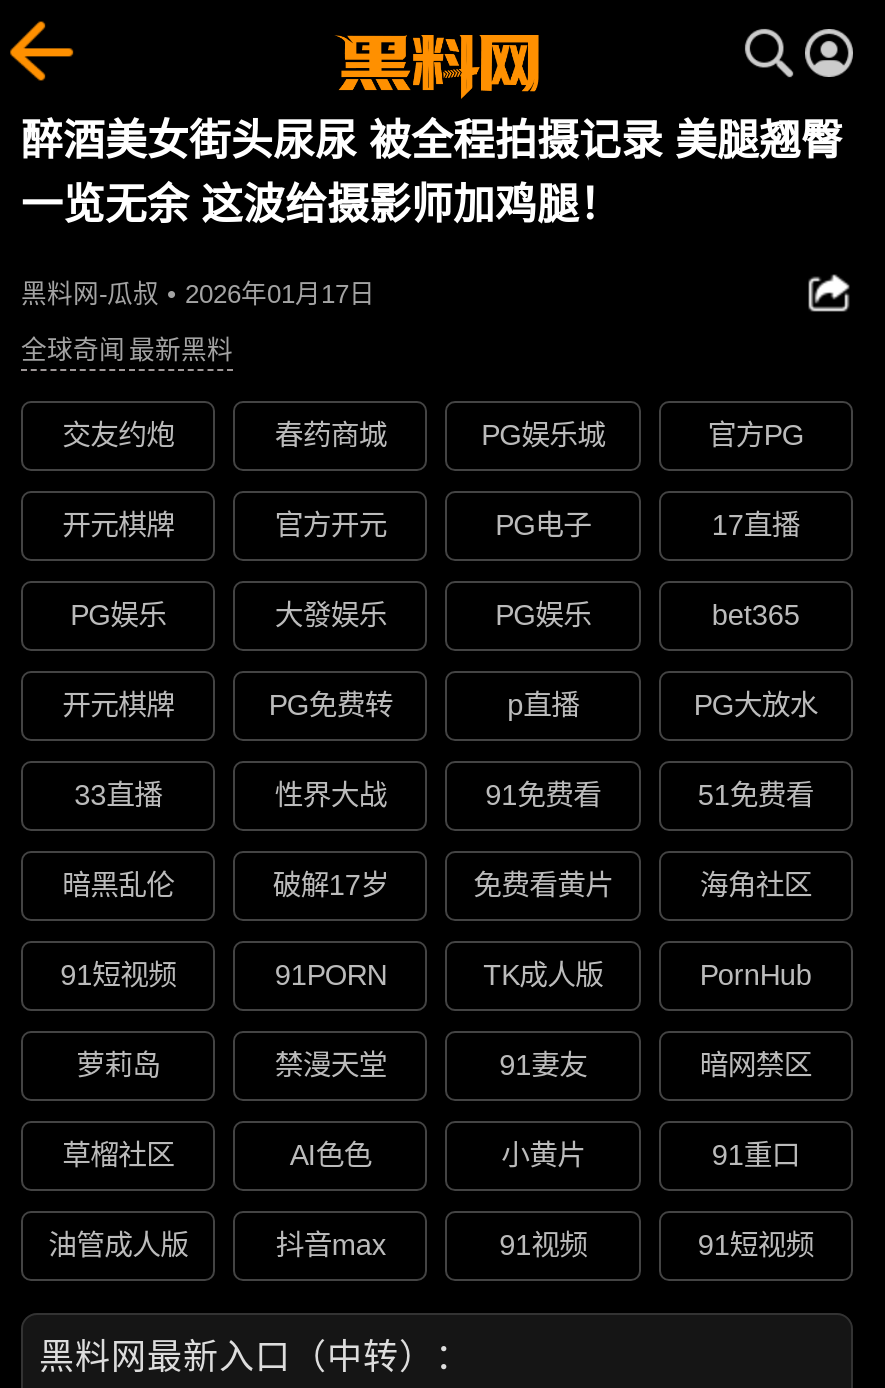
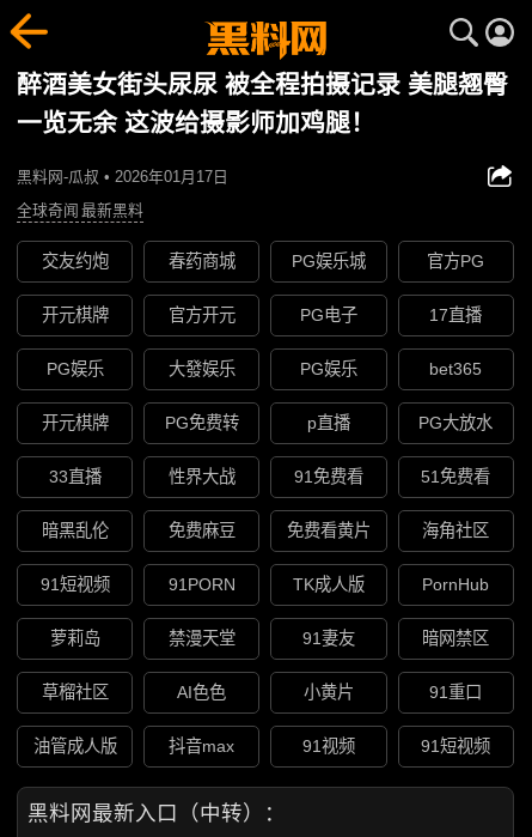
[273,870,389,902] 破解17岁 -> [168,521,235,541] 免费麻豆

